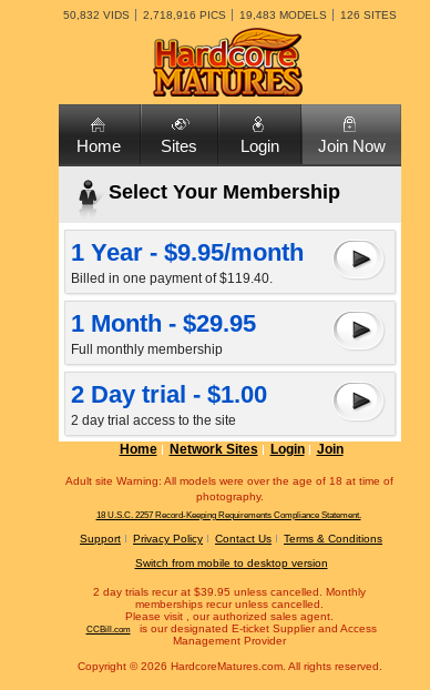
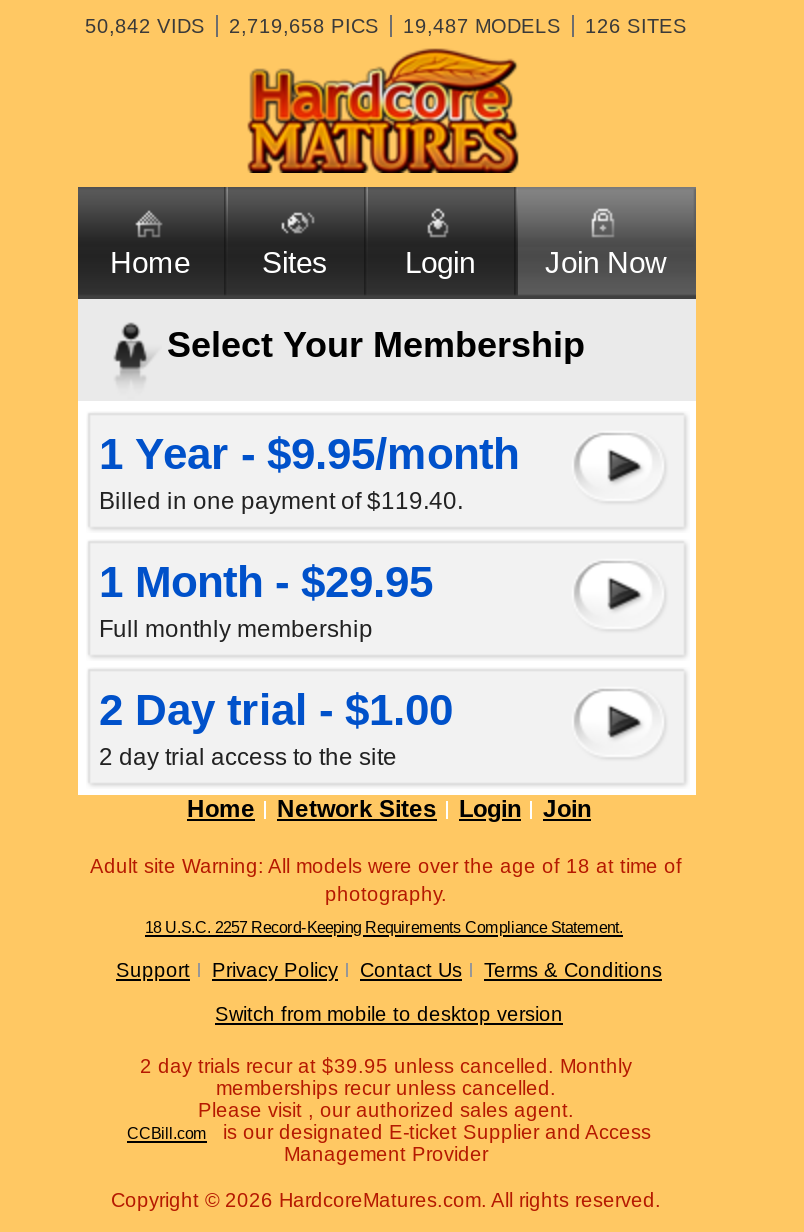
[63,9,129,21] 50,832 VIDS -> [85,15,205,37] 50,842 VIDS
[142,9,226,21] 2,718,916 PICS -> [229,15,379,37] 2,719,658 PICS
[239,9,326,21] 19,483 MODELS -> [403,15,561,37] 19,487 MODELS

